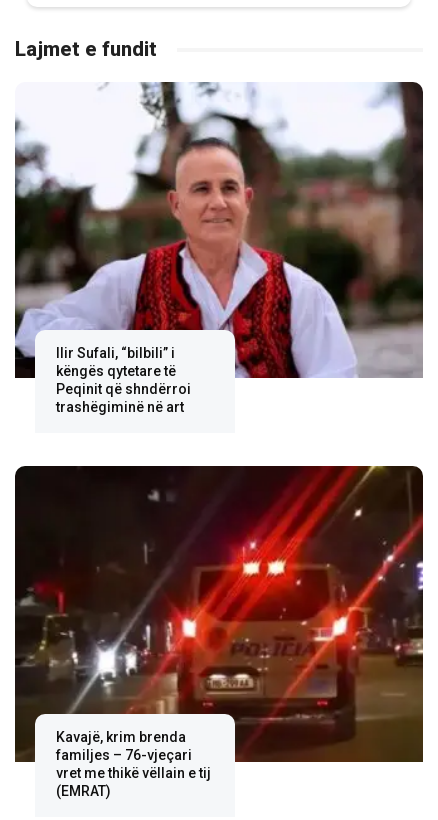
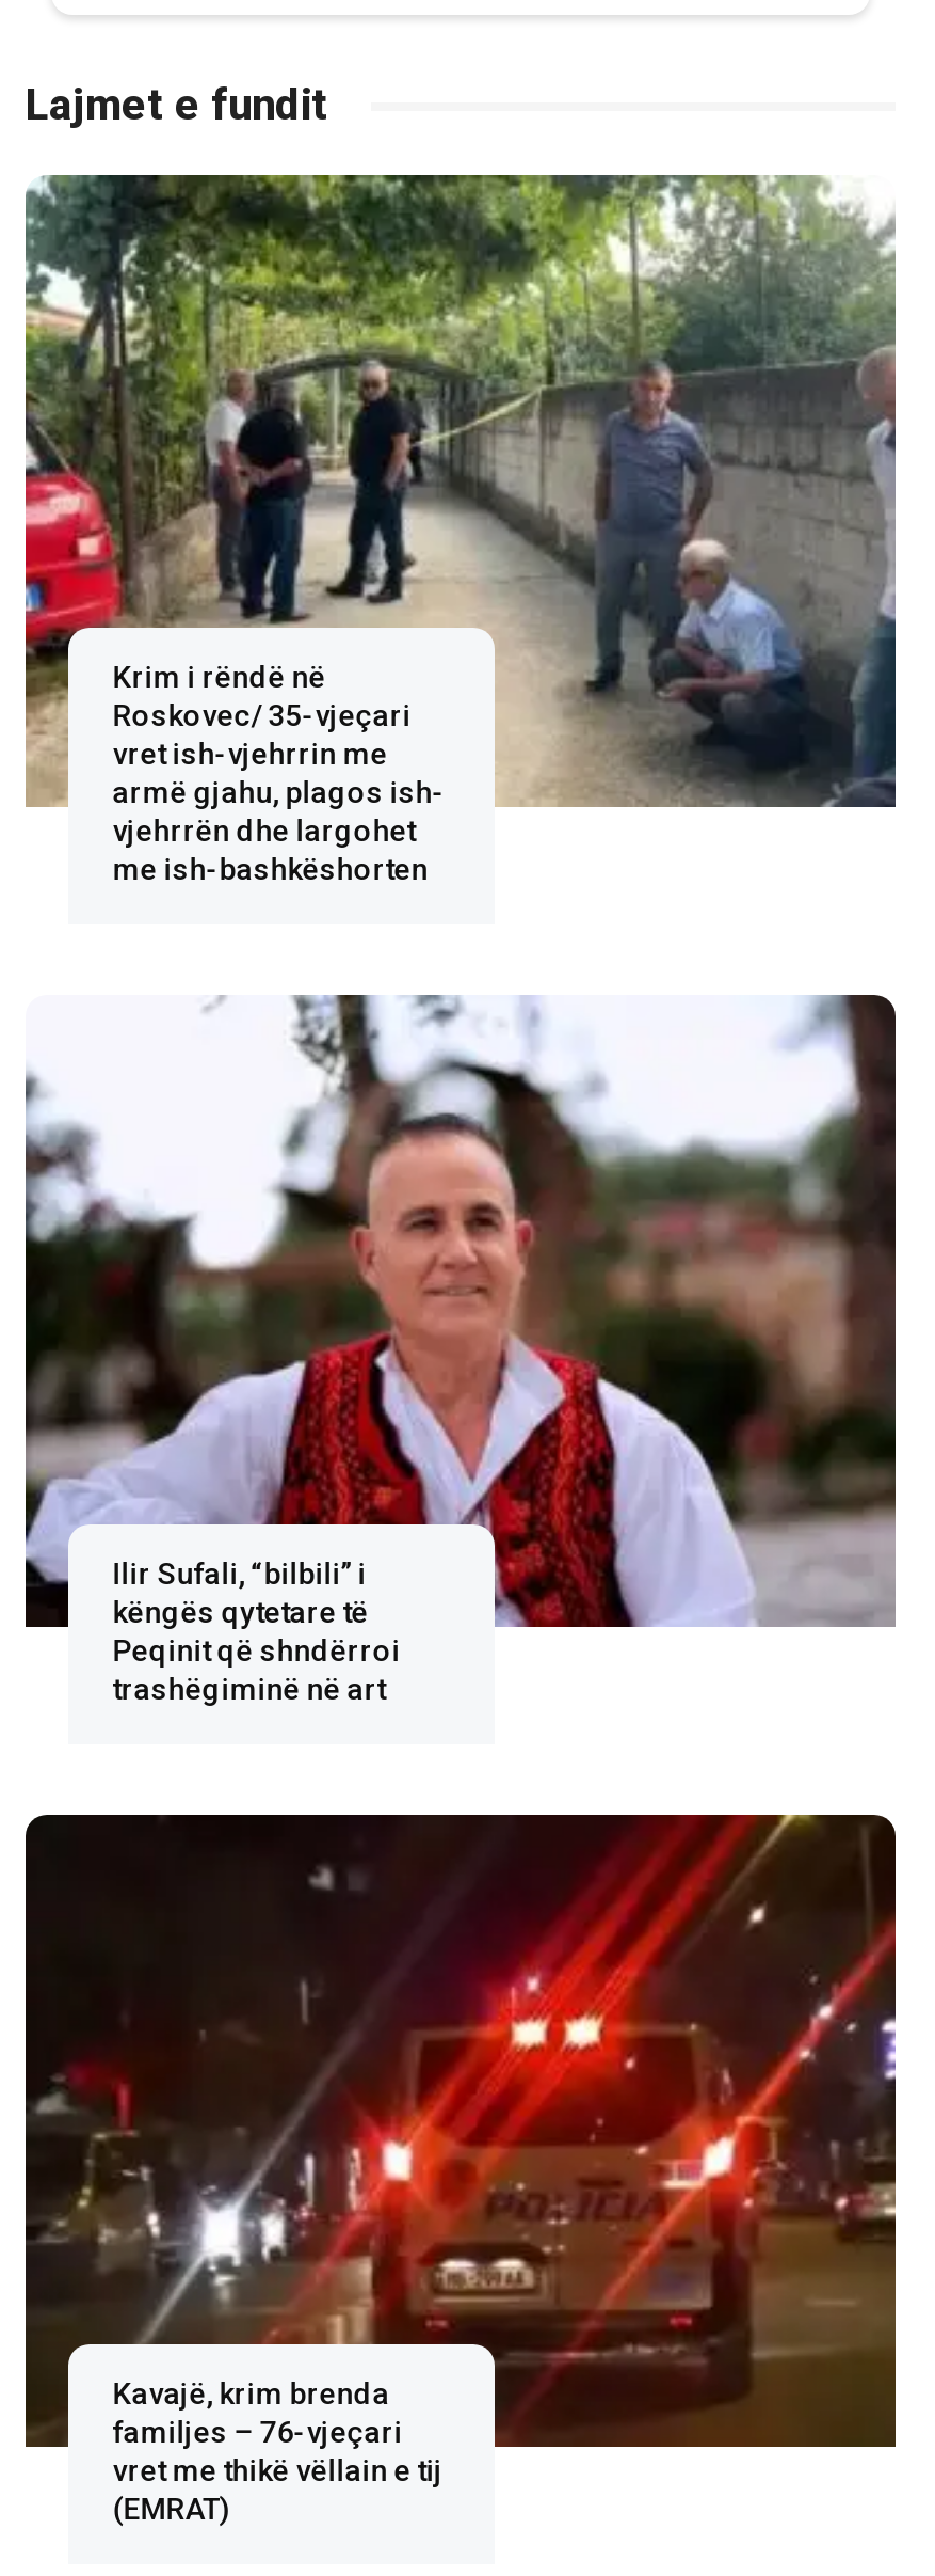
none -> [23,173,898,886] [image] | Krim i rëndë në | Roskovec/ 35-vjeçari | vret ish-vjehrrin me | armë gjahu, plagos ish- | vjehrrën dhe largohet | me ish-bashkëshorten

